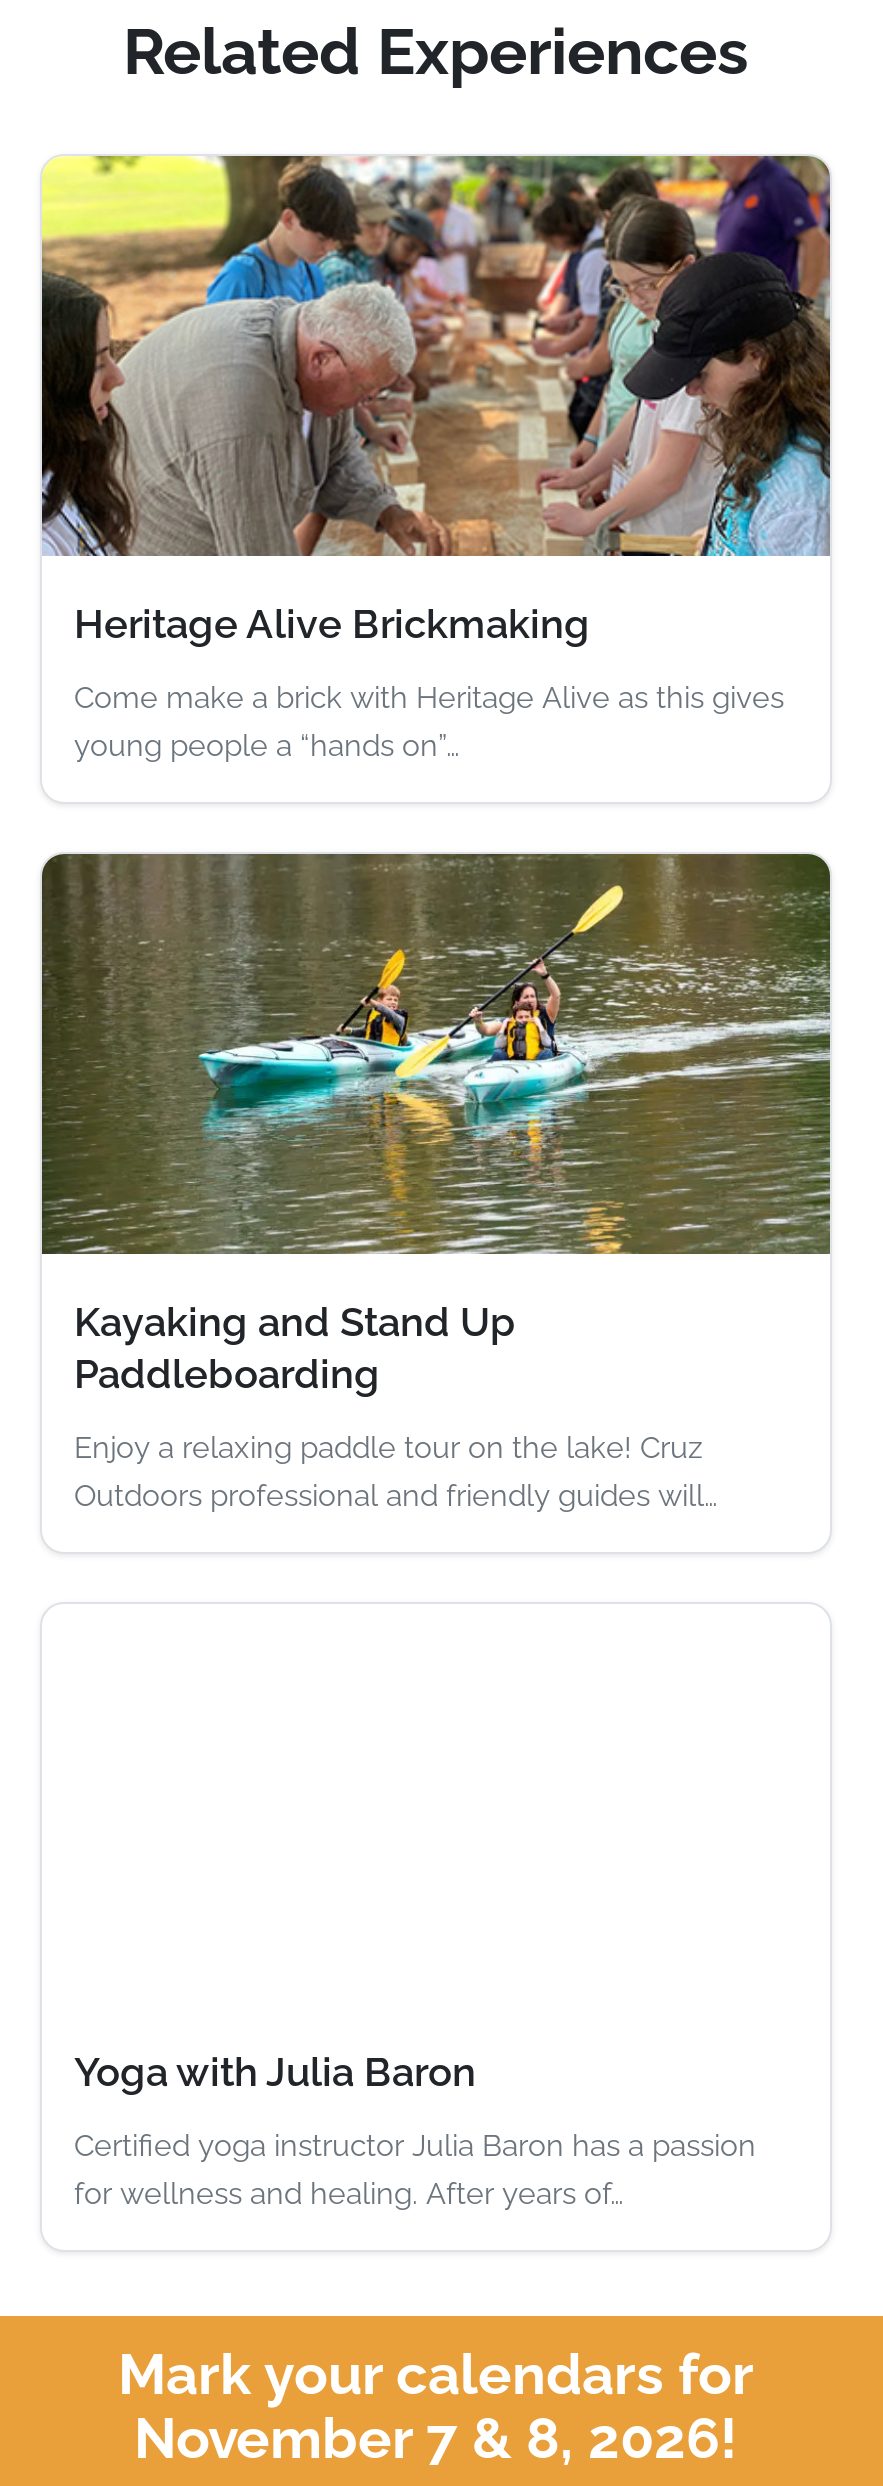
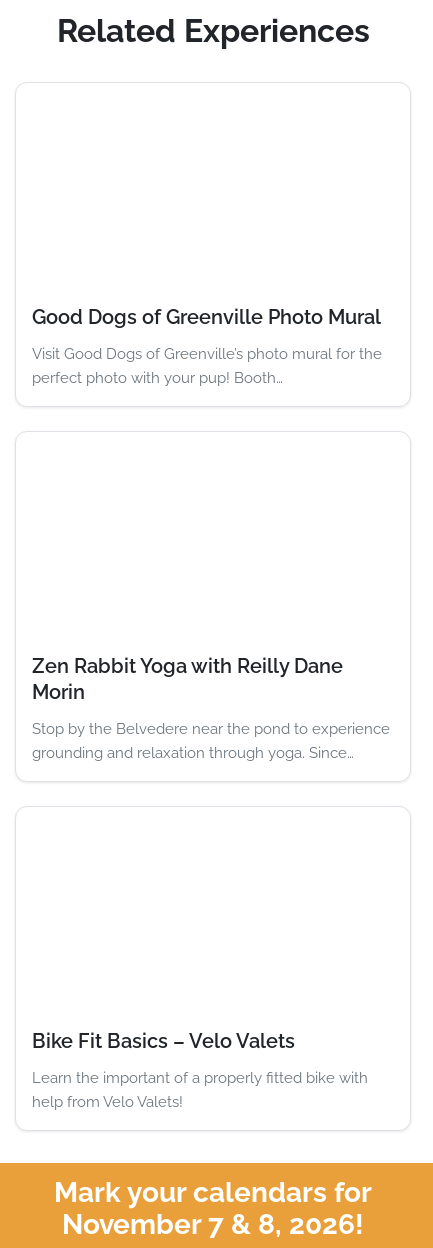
[40,154,832,558] [image] -> none
[74,600,590,648] Heritage Alive Brickmaking -> [32,305,381,329] Good Dogs of Greenville Photo Mural
[74,680,784,764] Come make a brick with Heritage Alive as this gives | young people a “hands on”… -> [32,345,382,387] Visit Good Dogs of Greenville’s photo mural for the | perfect photo with your pup! Booth…
[40,852,832,1256] [image] -> none
[74,1298,516,1398] Kayaking and Stand Up | Paddleboarding -> [32,654,343,704] Zen Rabbit Yoga with Reilly Dane | Morin
[74,1430,718,1514] Enjoy a relaxing paddle tour on the lake! Cruz | Outdoors professional and friendly guides will… -> [32,720,390,762] Stop by the Belvedere near the pond to experience | grounding and relaxation through yoga. Since…
[74,2048,476,2096] Yoga with Julia Baron -> [32,1029,295,1053] Bike Fit Basics – Velo Valets
[74,2128,756,2212] Certified yoga instructor Julia Baron has a passion | for wellness and healing. After years of… -> [32,1069,368,1111] Learn the important of a properly fitted bike with | help from Velo Valets!

